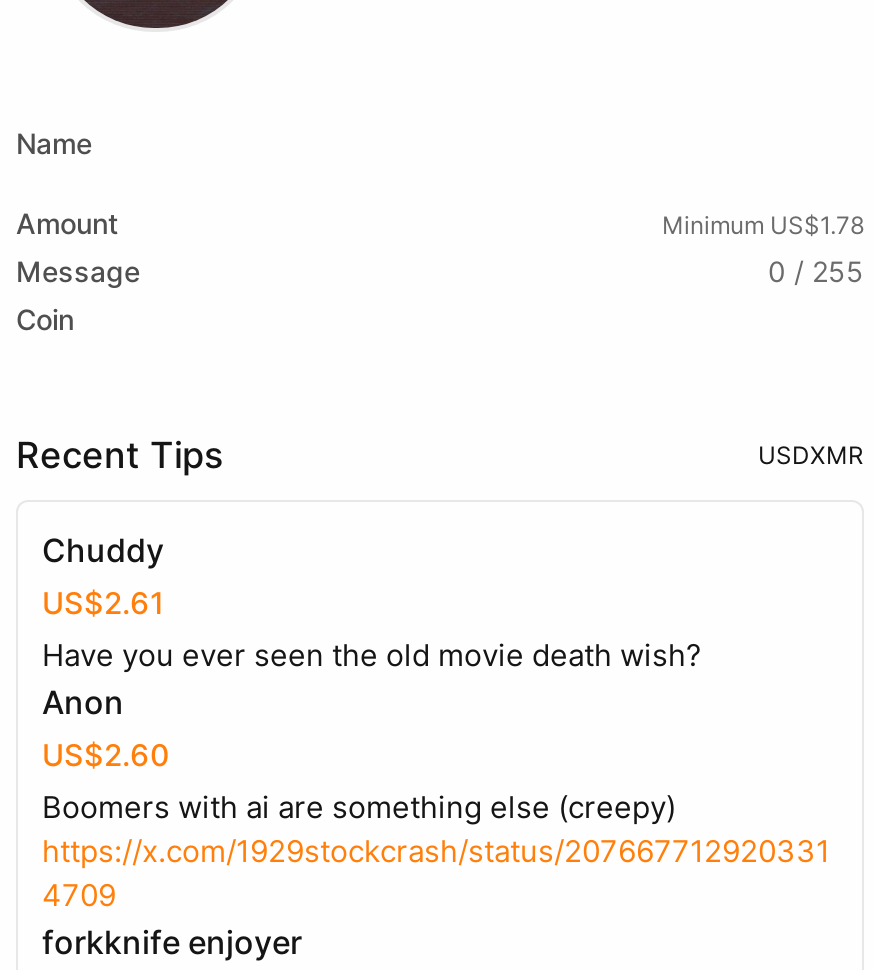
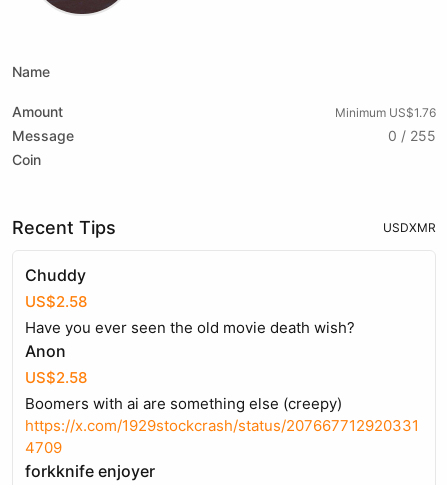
[662,210,864,240] Minimum US$1.78 -> [335,105,436,120] Minimum US$1.76
[42,584,164,622] US$2.61 -> [25,292,87,311] US$2.58
[42,736,170,774] US$2.60 -> [25,368,87,387] US$2.58

